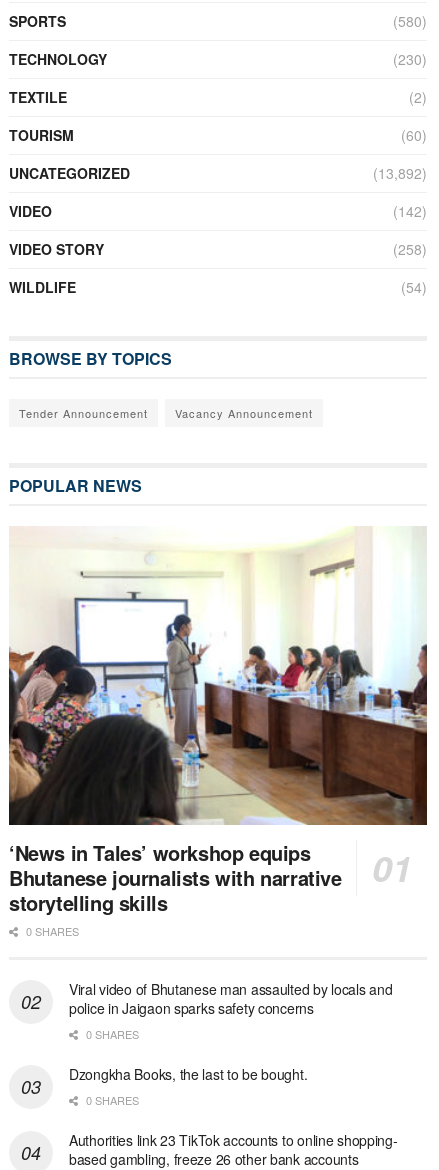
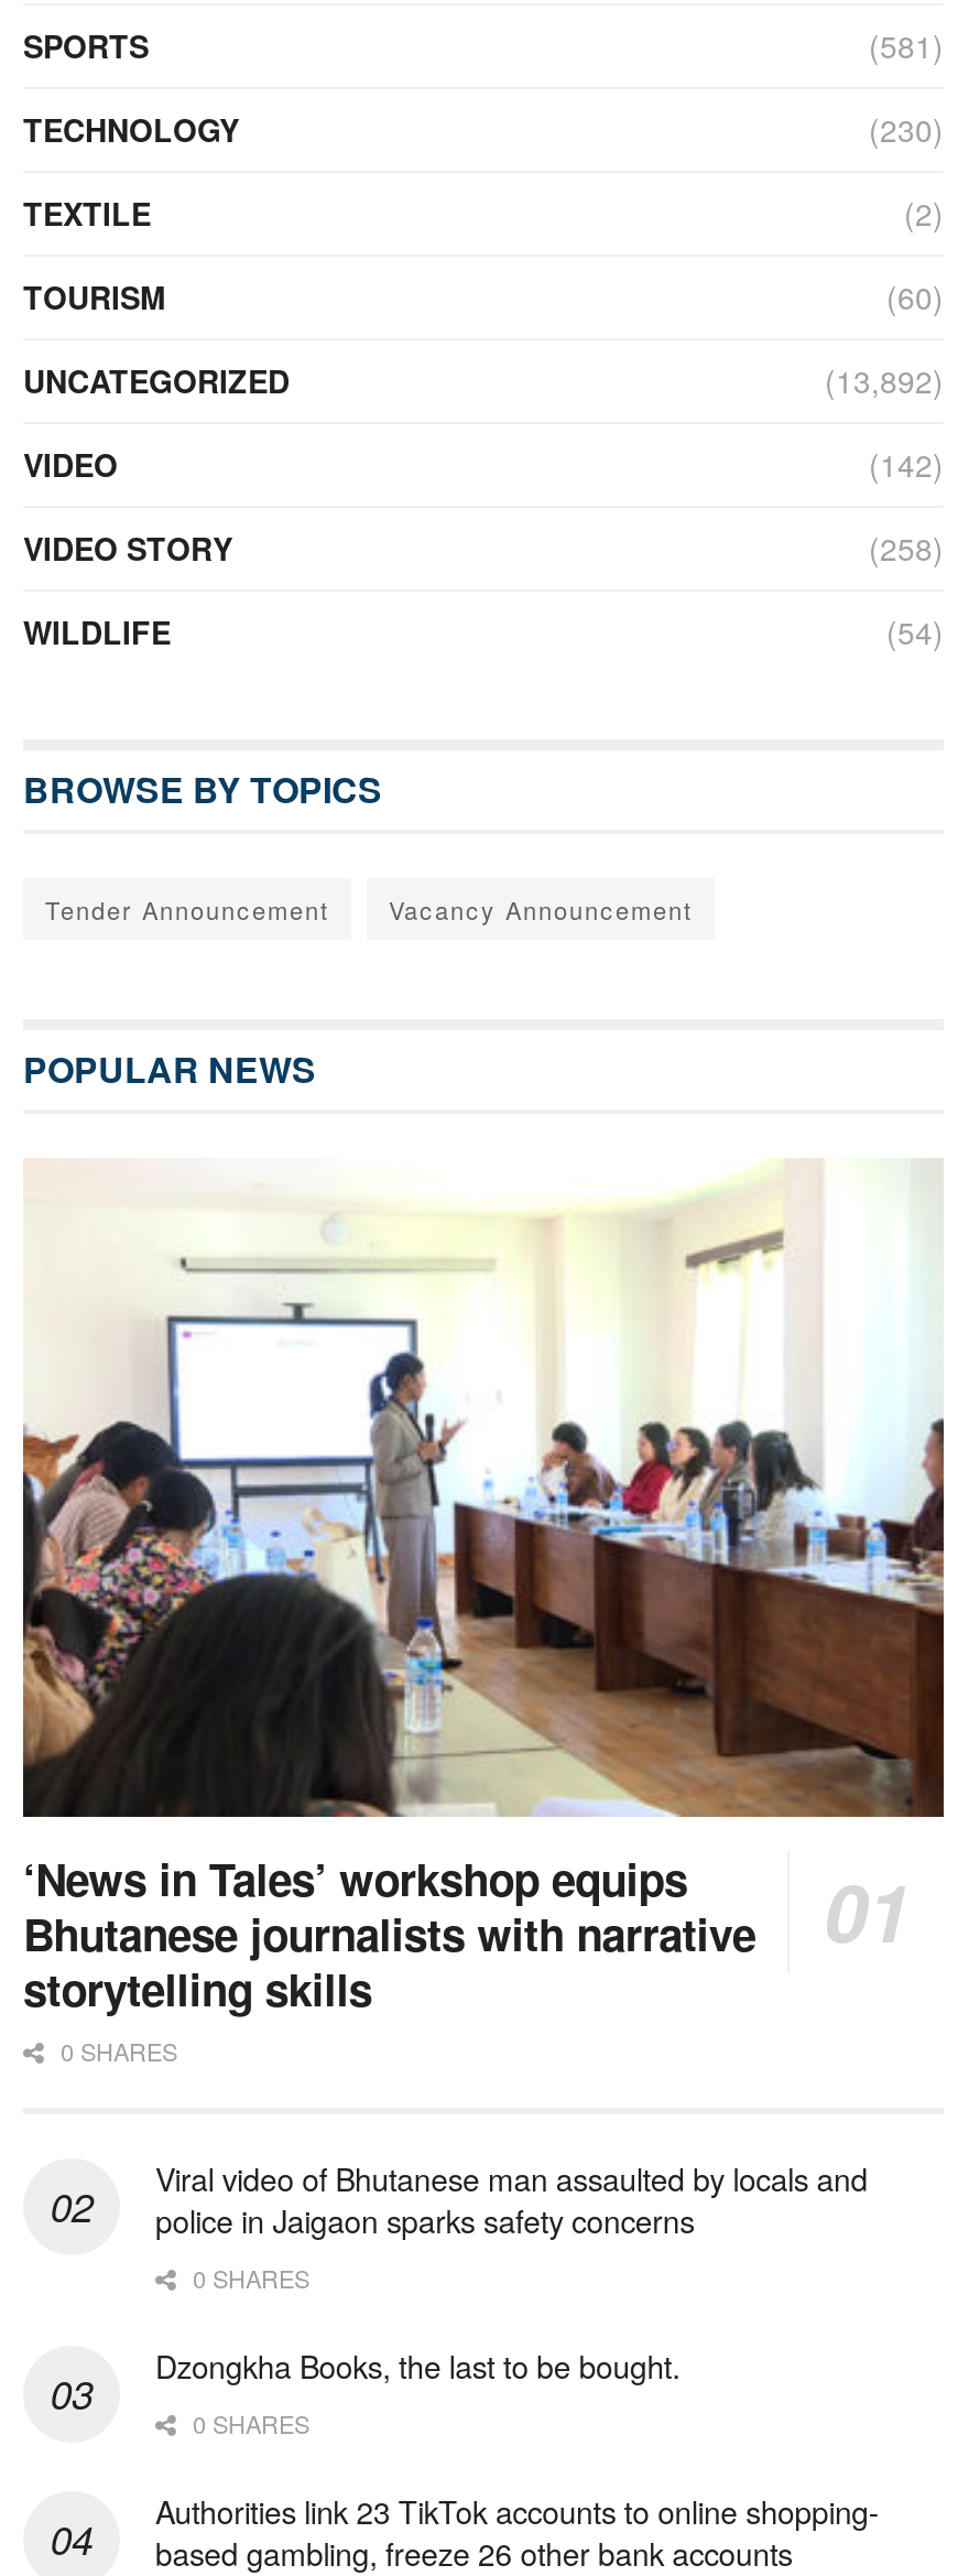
[393,11,427,31] (580) -> [869,23,944,67] (581)

